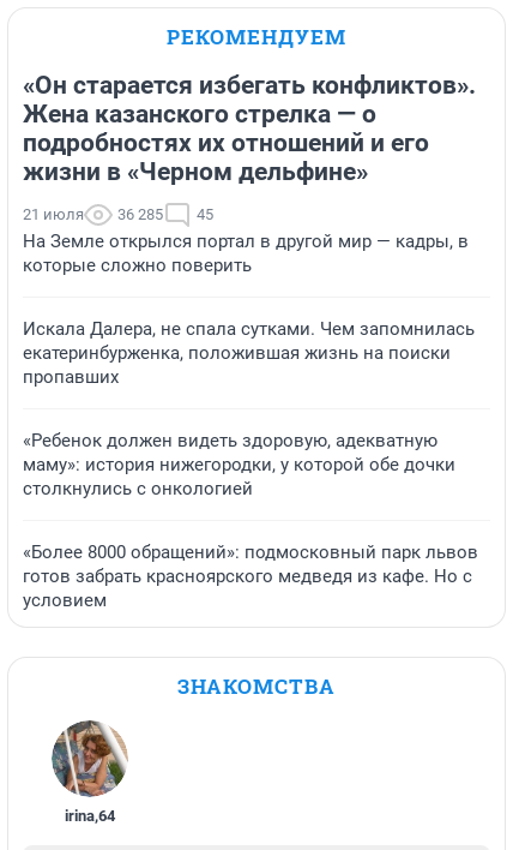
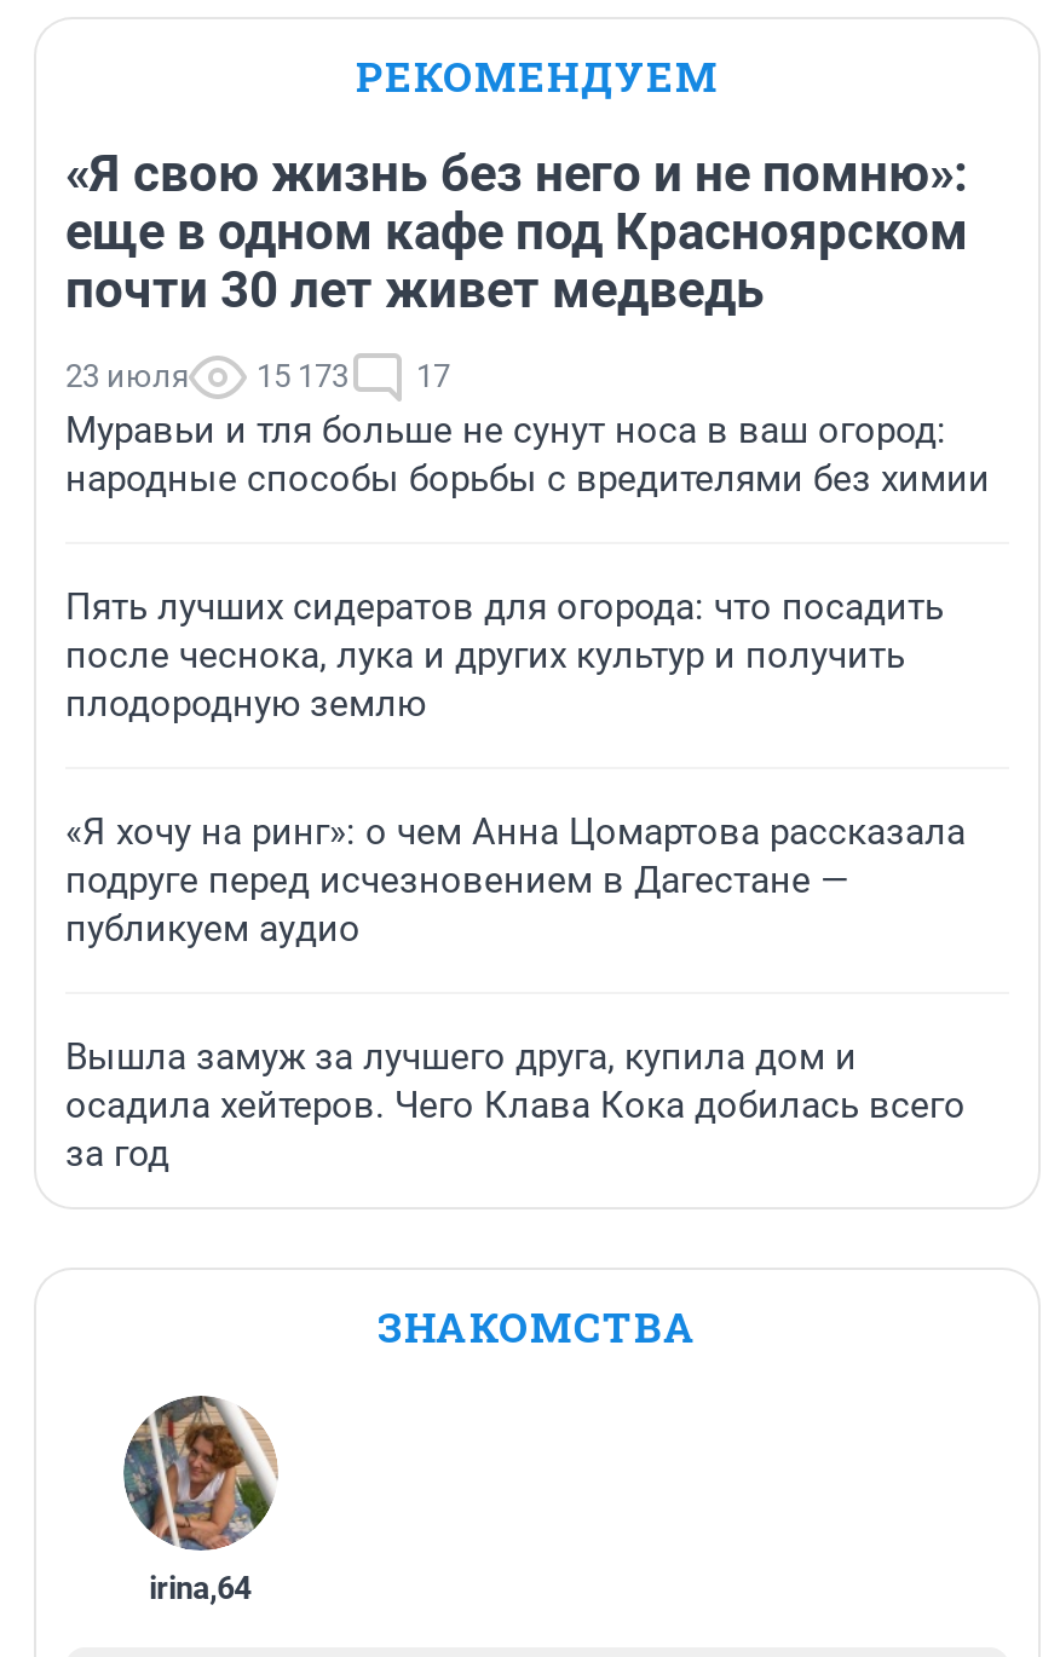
[23,71,476,186] «Он старается избегать конфликтов». | Жена казанского стрелка — о | подробностях их отношений и его | жизни в «Черном дельфине» -> [65,145,968,320] «Я свою жизнь без него и не помню»: | еще в одном кафе под Красноярском | почти 30 лет живет медведь
[23,205,469,276] 21 июля | 36 285 | 45 | На Земле открылся портал в другой мир — кадры, в | которые сложно поверить -> [65,358,990,501] 23 июля | 15 173 | 17 | Муравьи и тля больше не сунут носа в ваш огород: | народные способы борьбы с вредителями без химии
[23,318,475,388] Искала Далера, не спала сутками. Чем запомнилась | екатеринбурженка, положившая жизнь на поиски | пропавших -> [65,586,944,726] Пять лучших сидератов для огорода: что посадить | после чеснока, лука и других культур и получить | плодородную землю
[23,430,455,500] «Ребенок должен видеть здоровую, адекватную | маму»: история нижегородки, у которой обе дочки | столкнулись с онкологией -> [65,811,966,951] «Я хочу на ринг»: о чем Анна Цомартова рассказала | подруге перед исчезновением в Дагестане — | публикуем аудио
[23,542,478,611] «Более 8000 обращений»: подмосковный парк львов | готов забрать красноярского медведя из кафе. Но с | условием -> [65,1036,966,1176] Вышла замуж за лучшего друга, купила дом и | осадила хейтеров. Чего Клава Кока добилась всего | за год

